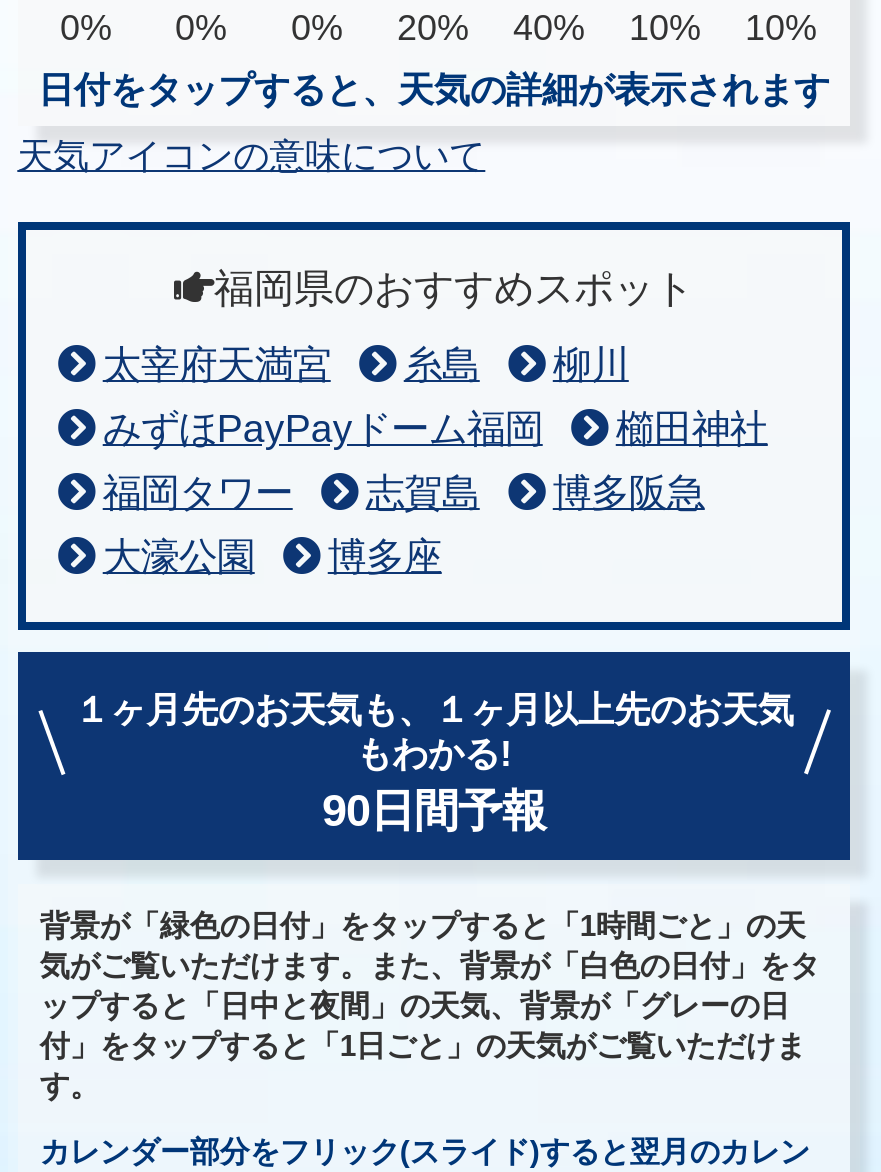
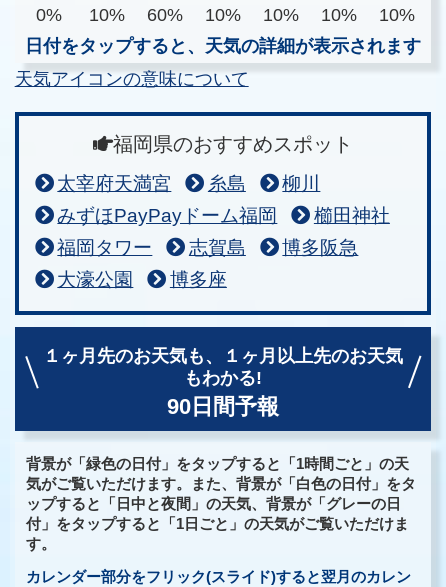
[175,8,227,48] 0% -> [88,5,124,25] 10%
[291,8,343,48] 0% -> [146,5,182,25] 60%
[397,8,469,48] 20% -> [204,5,240,25] 10%
[513,8,585,48] 40% -> [262,5,298,25] 10%

